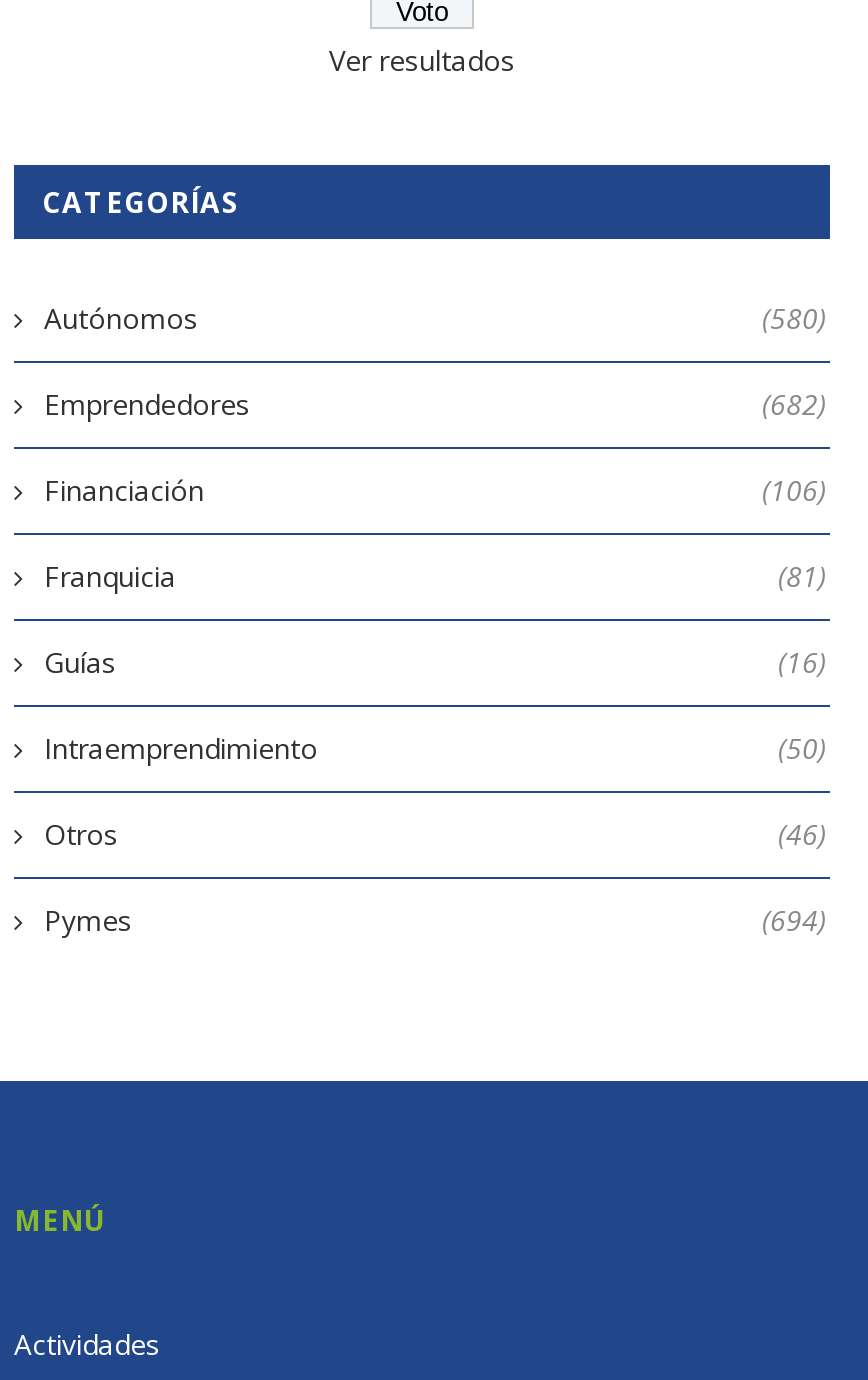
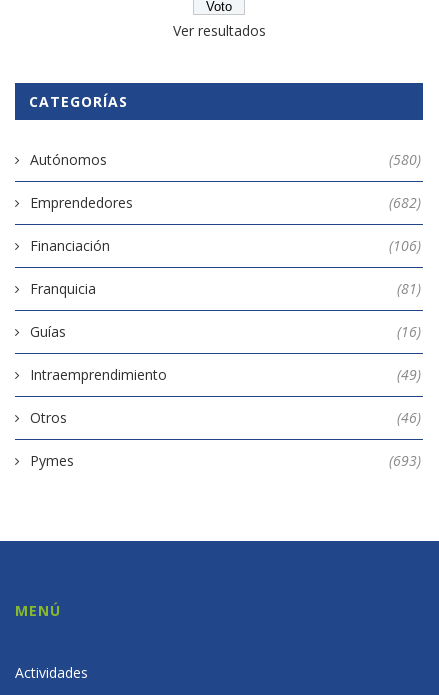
[778,729,826,767] (50) -> [397,365,421,384] (49)
[762,901,826,939] (694) -> [389,451,421,470] (693)

